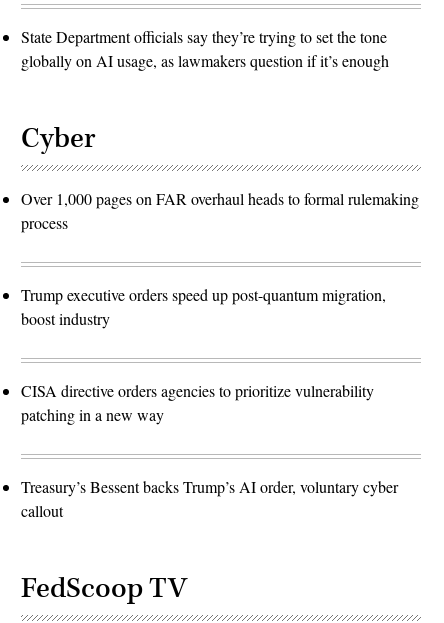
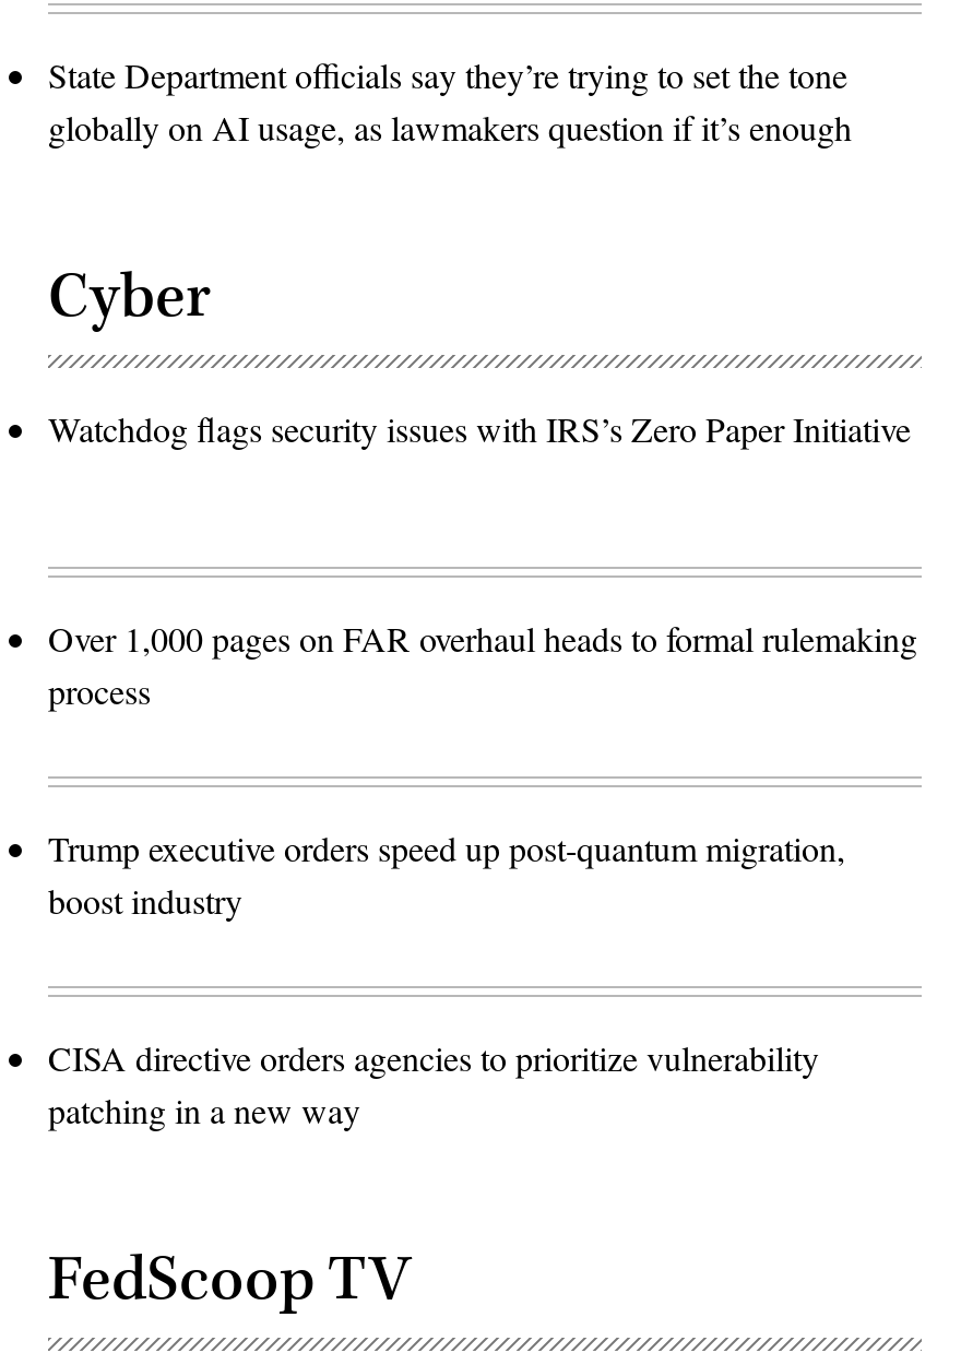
none -> [48,405,911,451] Watchdog flags security issues with IRS’s Zero Paper Initiative
moved [21,188,419,425] -> [48,615,917,1132]: Over 1,000 pages on FAR overhaul heads to formal rulemaking | process | Trump executive orders speed up post-quantum migration, | boost industry | CISA directive orders agencies to prioritize vulnerability | patching in a new way
[21,476,398,521] Treasury’s Bessent backs Trump’s AI order, voluntary cyber | callout -> none

